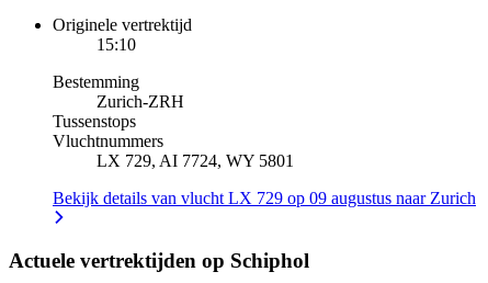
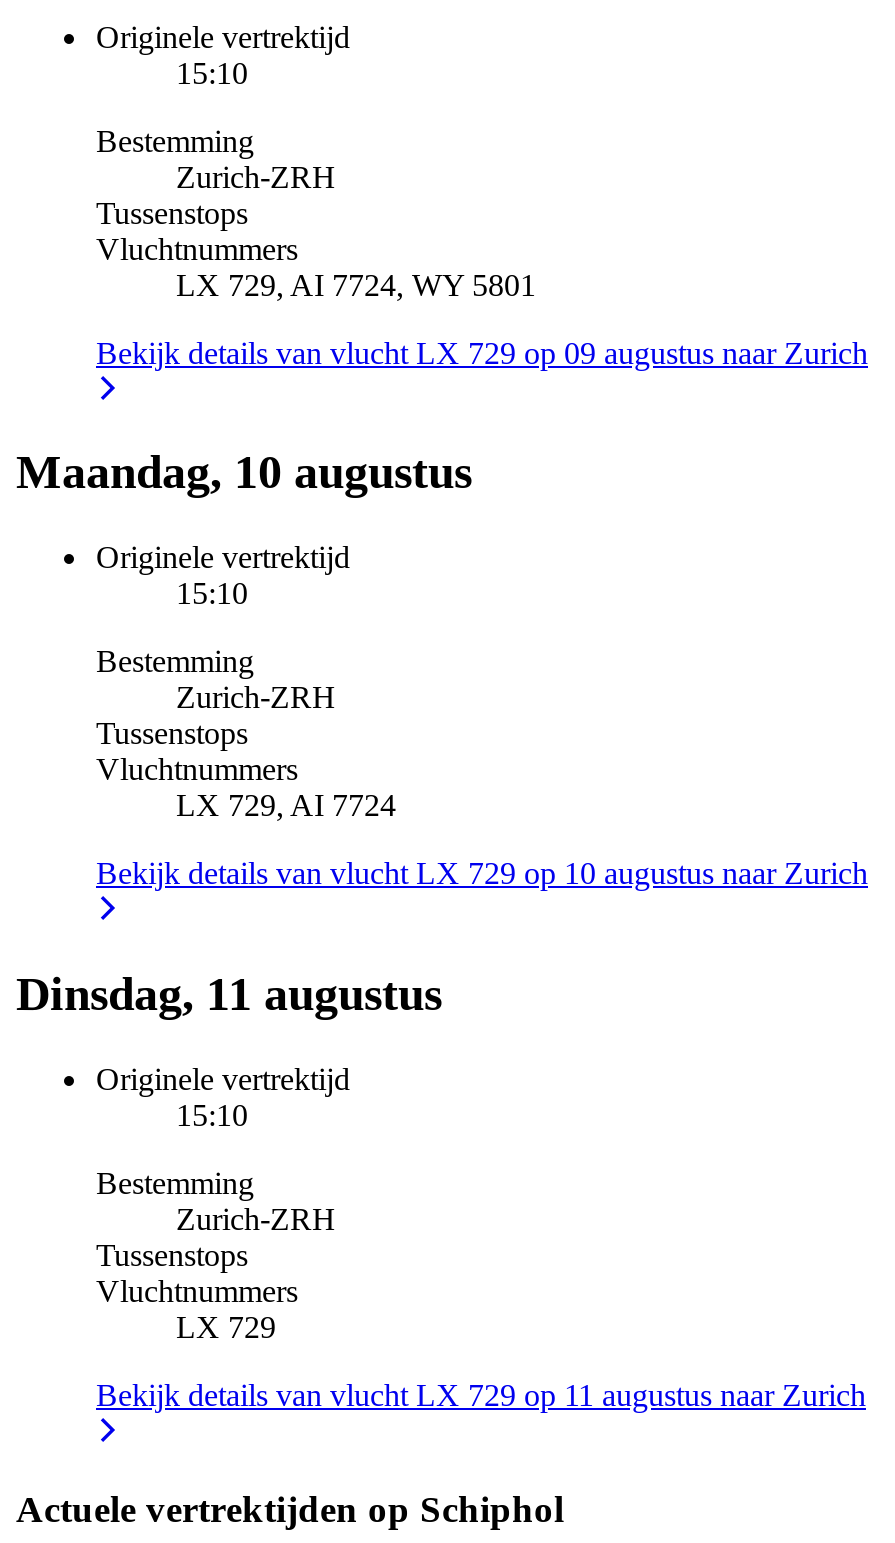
none -> [16,447,868,1413] Maandag, 10 augustus | Originele vertrektijd | 15:10 | Bestemming | Zurich-ZRH | Tussenstops | Vluchtnummers | LX 729, AI 7724 | Bekijk details van vlucht LX 729 op 10 augustus naar Zurich | Dinsdag, 11 augustus | Originele vertrektijd | 15:10 | Bestemming | Zurich-ZRH | Tussenstops | Vluchtnummers | LX 729 | Bekijk details van vlucht LX 729 op 11 augustus naar Zurich

